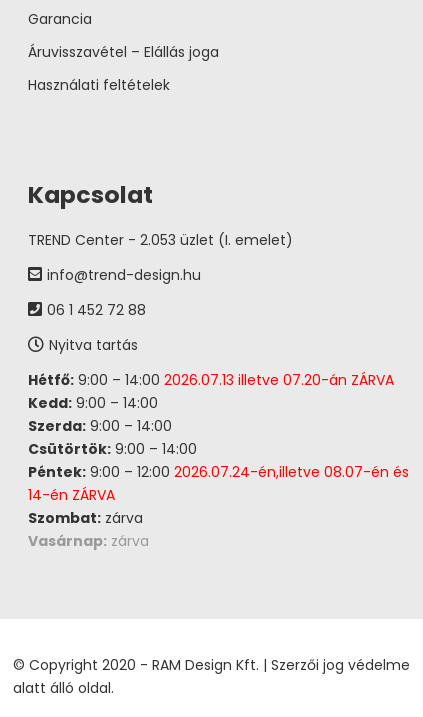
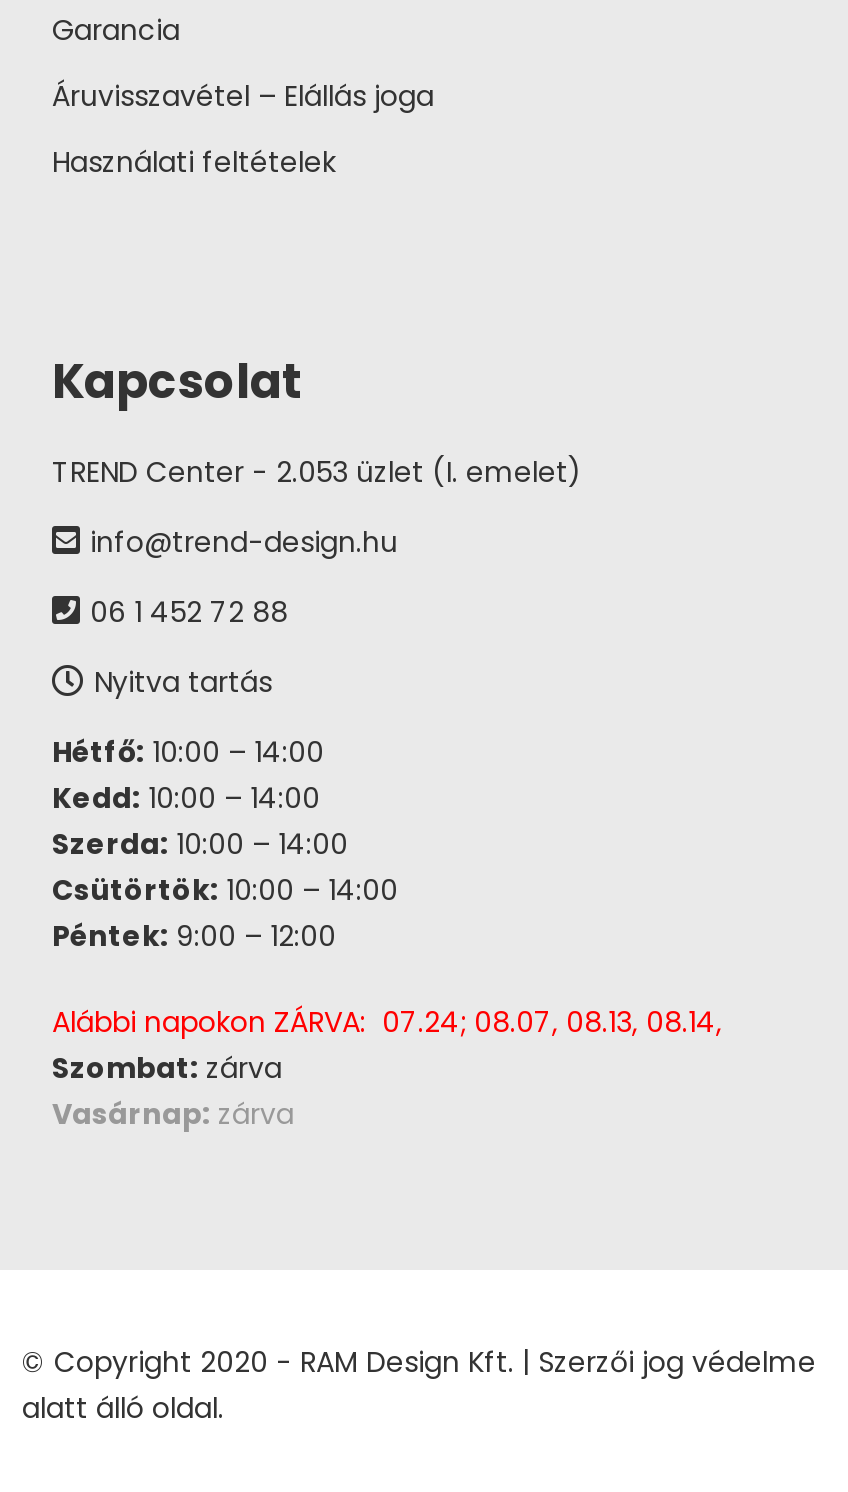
[28,370,409,505] Hétfő: 9:00 – 14:00 2026.07.13 illetve 07.20-án ZÁRVA | Kedd: 9:00 – 14:00 | Szerda: 9:00 – 14:00 | Csütörtök: 9:00 – 14:00 | Péntek: 9:00 – 12:00 2026.07.24-én,illetve 08.07-én és | 14-én ZÁRVA -> [52,731,722,1041] Hétfő: 10:00 – 14:00 | Kedd: 10:00 – 14:00 | Szerda: 10:00 – 14:00 | Csütörtök: 10:00 – 14:00 | Péntek: 9:00 – 12:00 | Alábbi napokon ZÁRVA: 07.24; 08.07, 08.13, 08.14,

